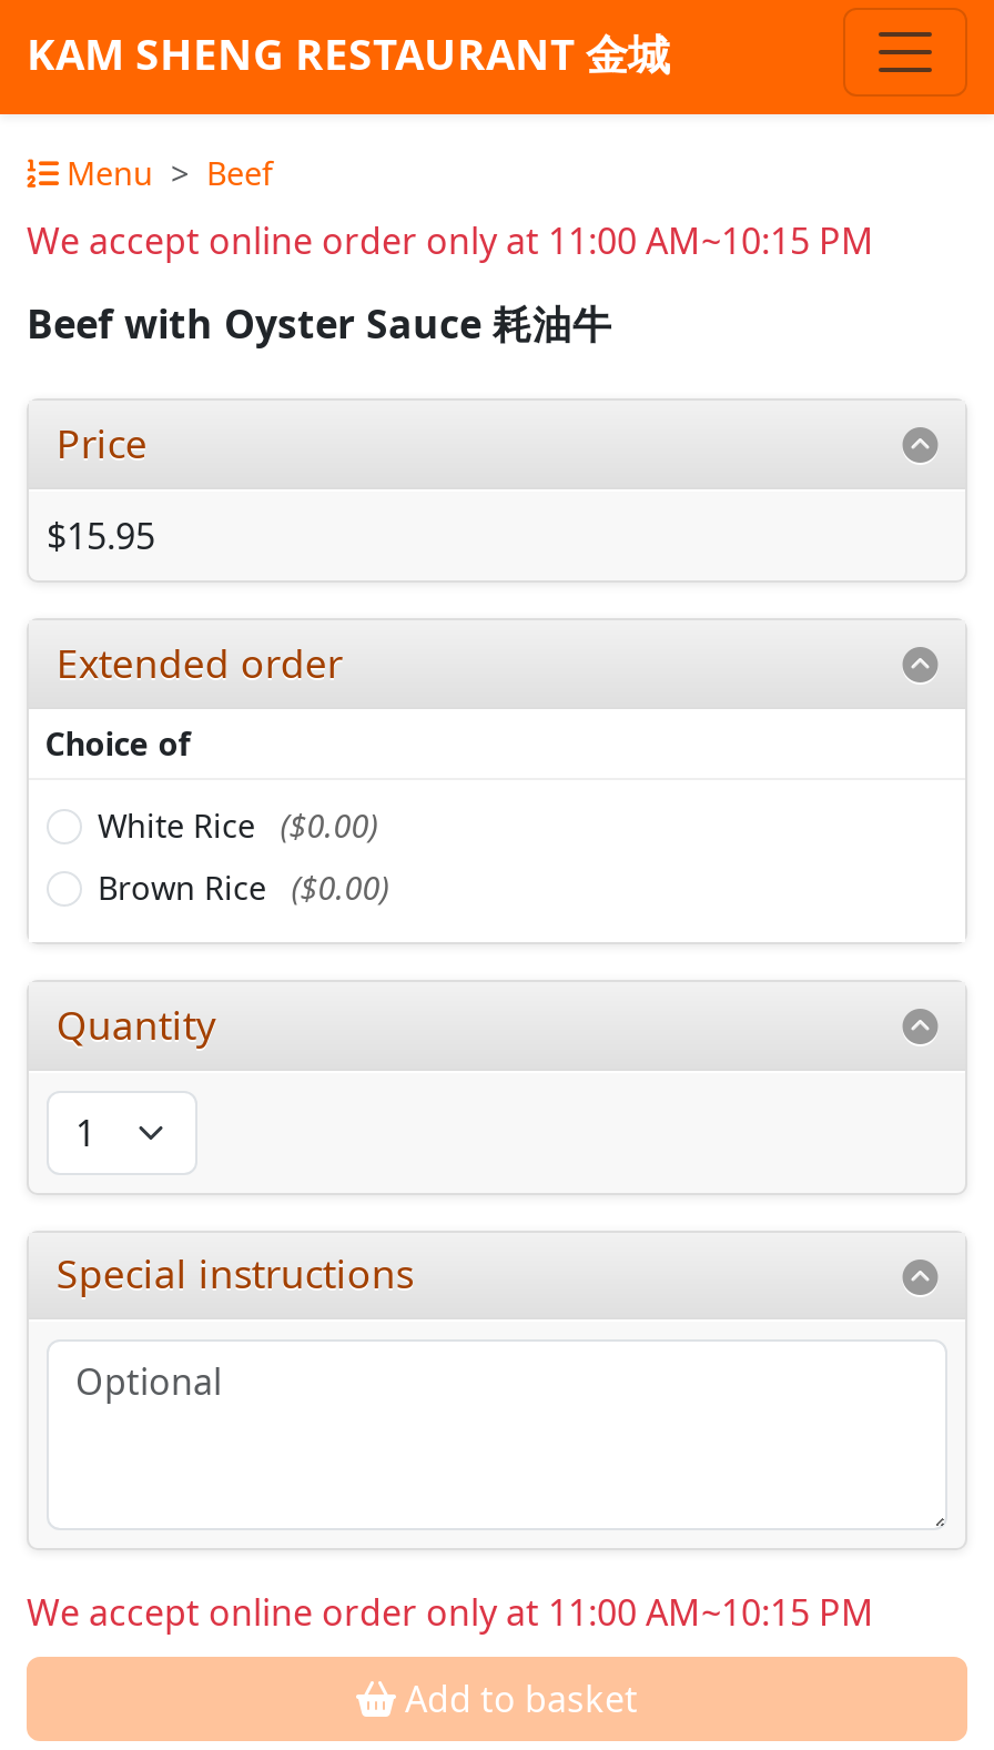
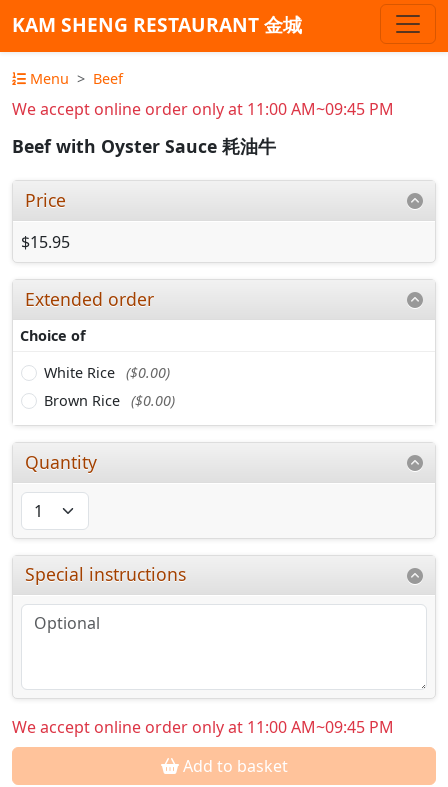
[27,216,874,265] We accept online order only at 11:00 AM~10:15 PM -> [12,98,394,120] We accept online order only at 11:00 AM~09:45 PM
[27,1588,874,1637] We accept online order only at 11:00 AM~10:15 PM -> [12,716,394,738] We accept online order only at 11:00 AM~09:45 PM

